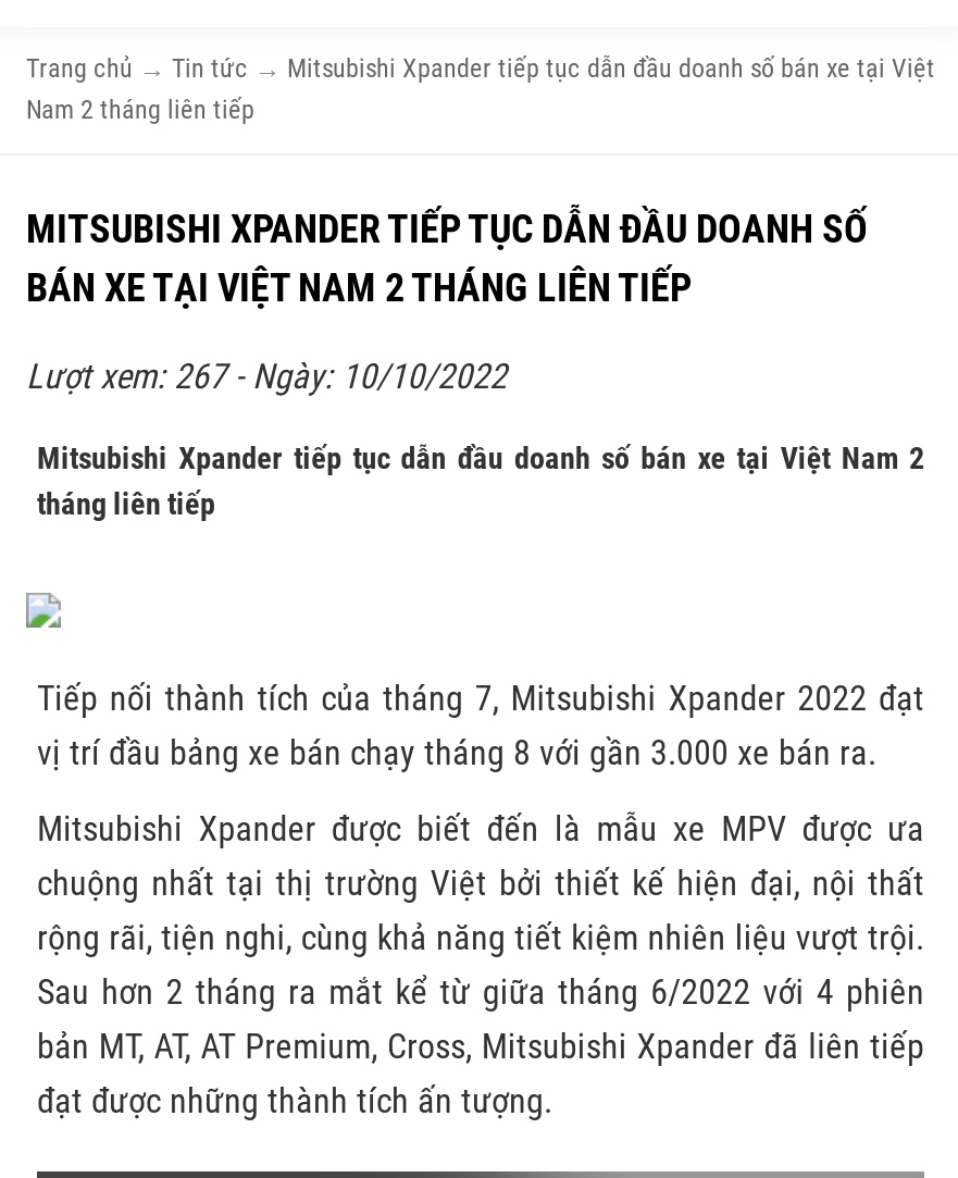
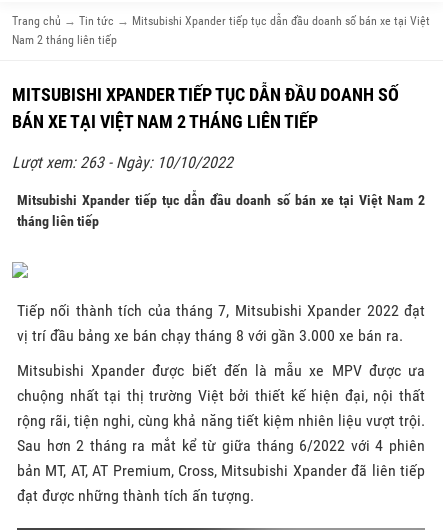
[26,356,507,397] Lượt xem: 267 - Ngày: 10/10/2022 -> [12,153,233,172] Lượt xem: 263 - Ngày: 10/10/2022

